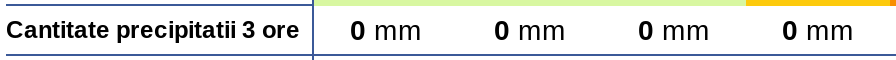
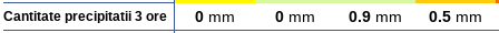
[638,14,710,46] 0 mm -> [349,8,402,25] 0.9 mm
[782,14,854,46] 0 mm -> [429,8,482,25] 0.5 mm

